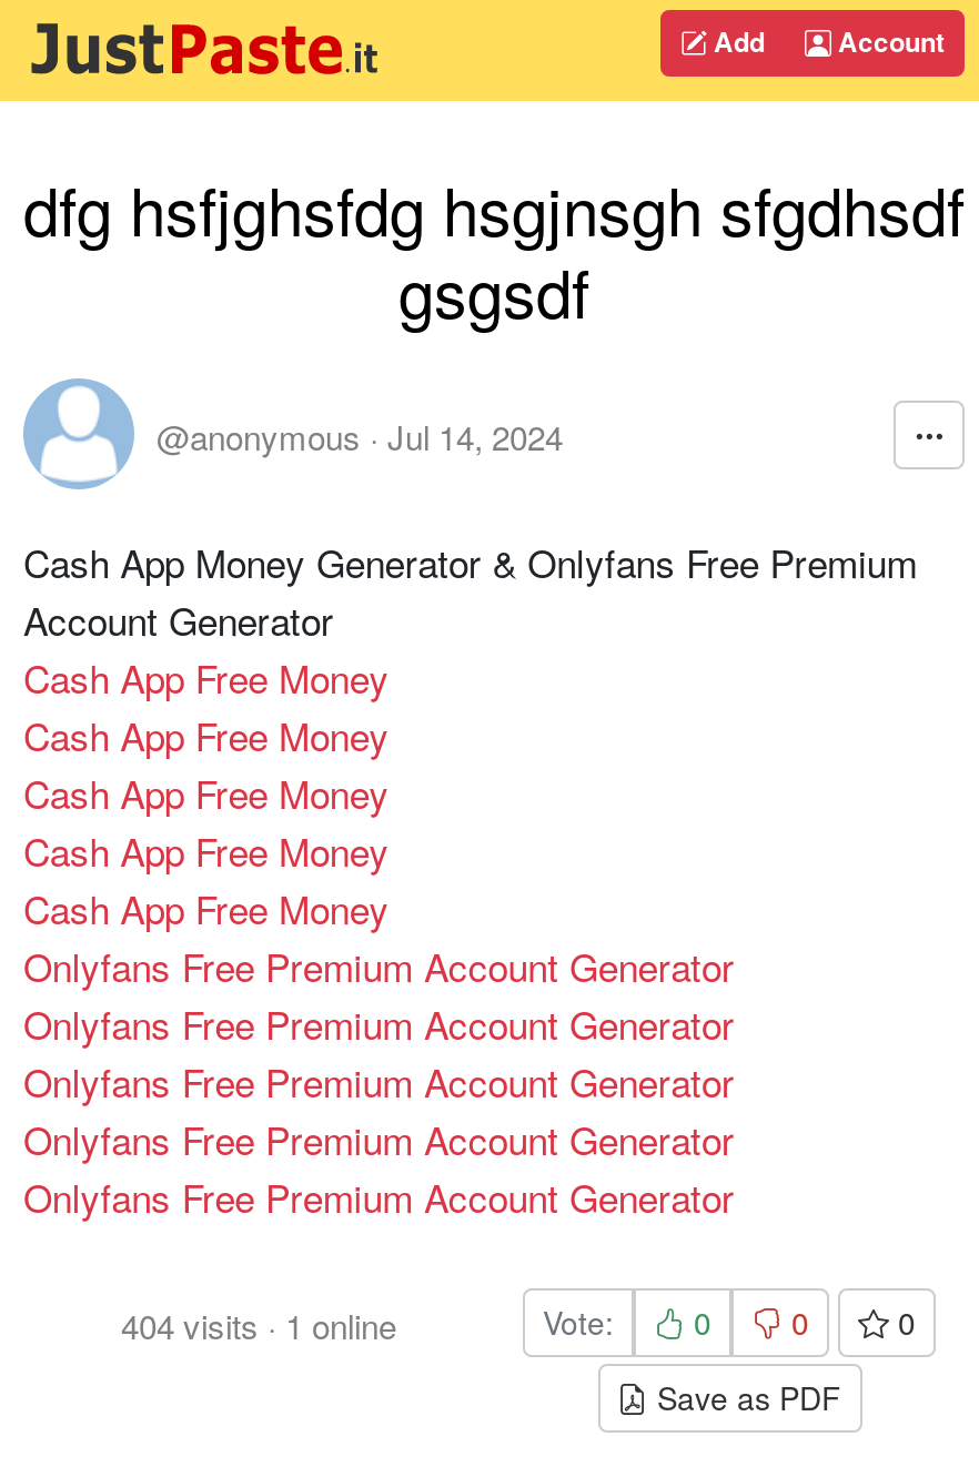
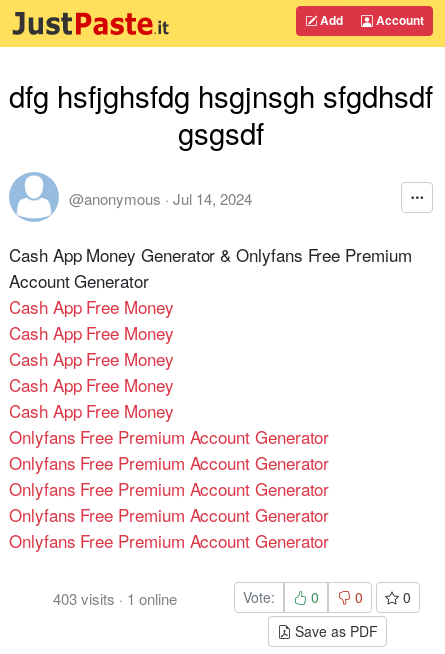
[121,1302,396,1348] 404 visits · 1 online -> [53,588,177,609] 403 visits · 1 online

